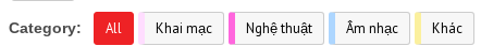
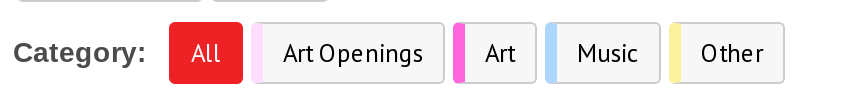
[156,19,462,36] Khai mạc | Nghệ thuật | Âm nhạc | Khác -> [283,36,763,68] Art Openings | Art | Music | Other

